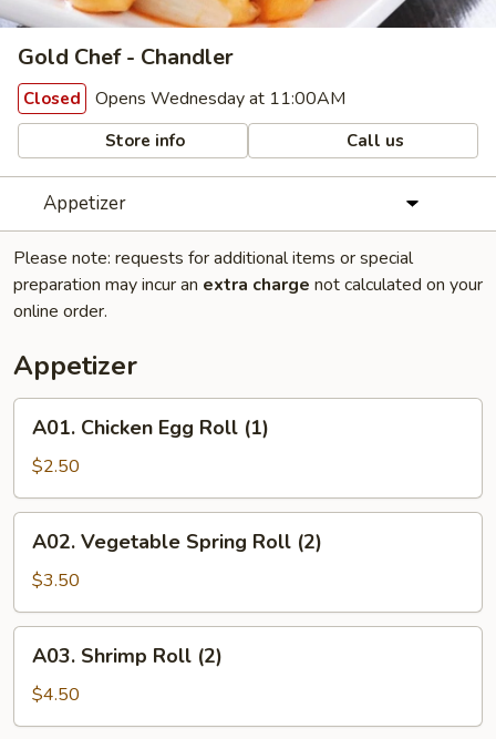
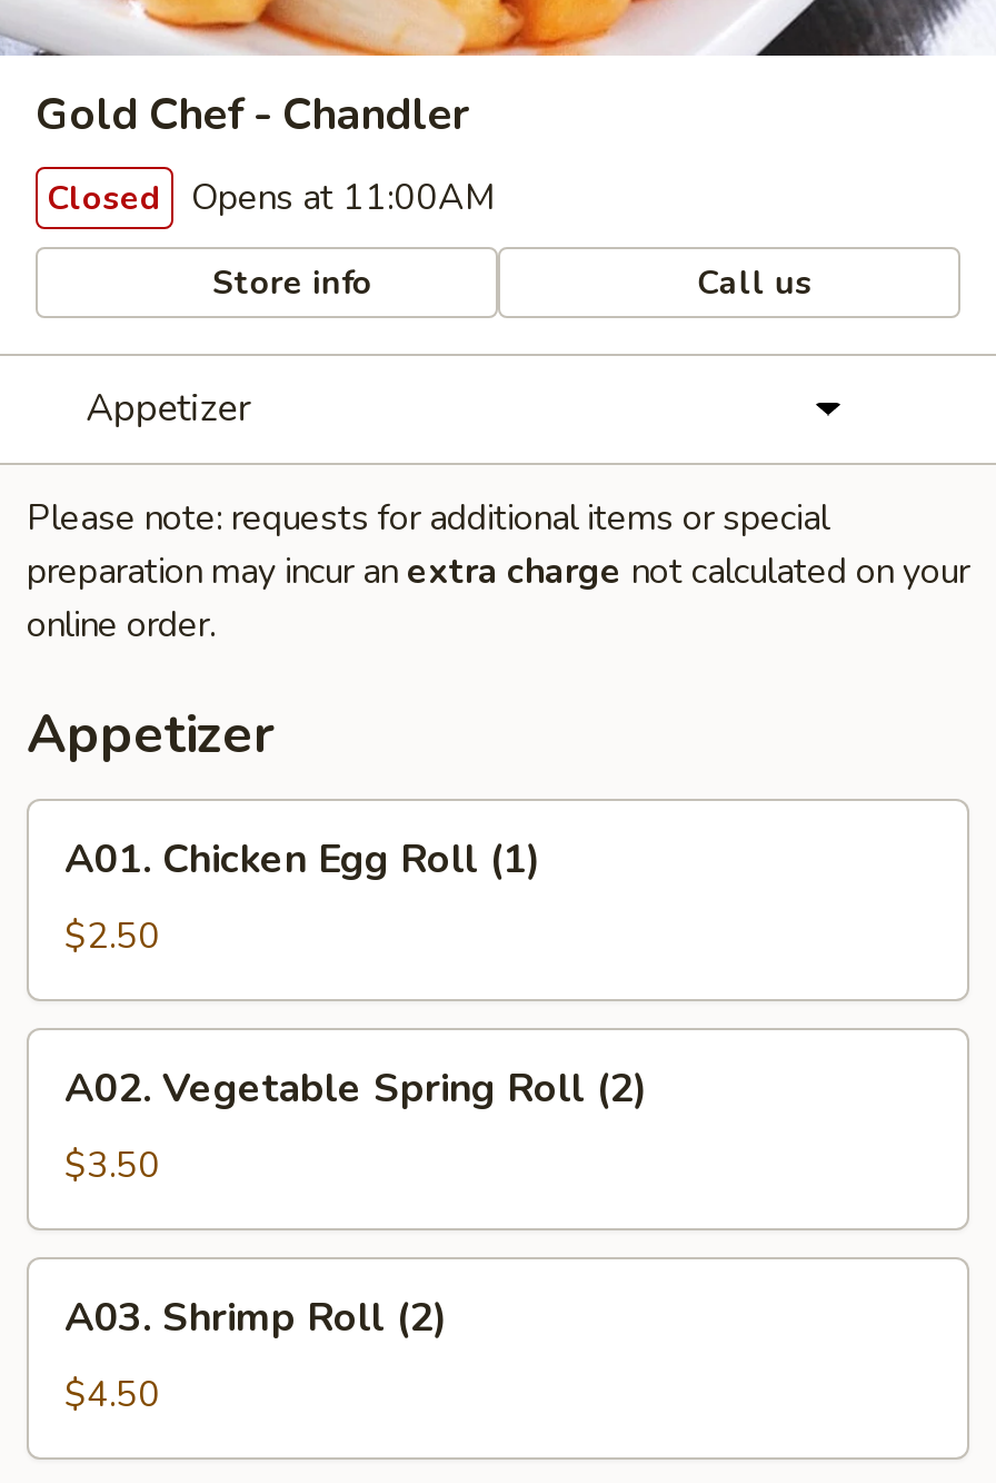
[23,86,345,111] Closed Opens Wednesday at 11:00AM -> [47,174,496,223] Closed Opens at 11:00AM

